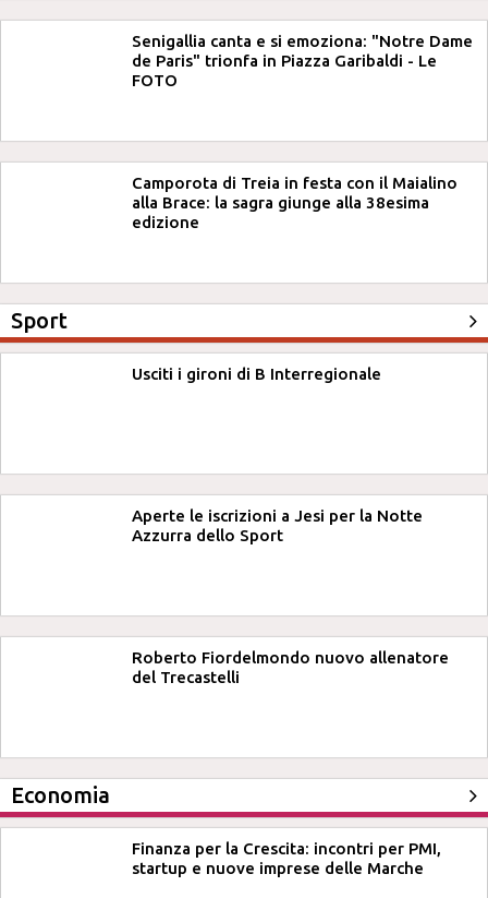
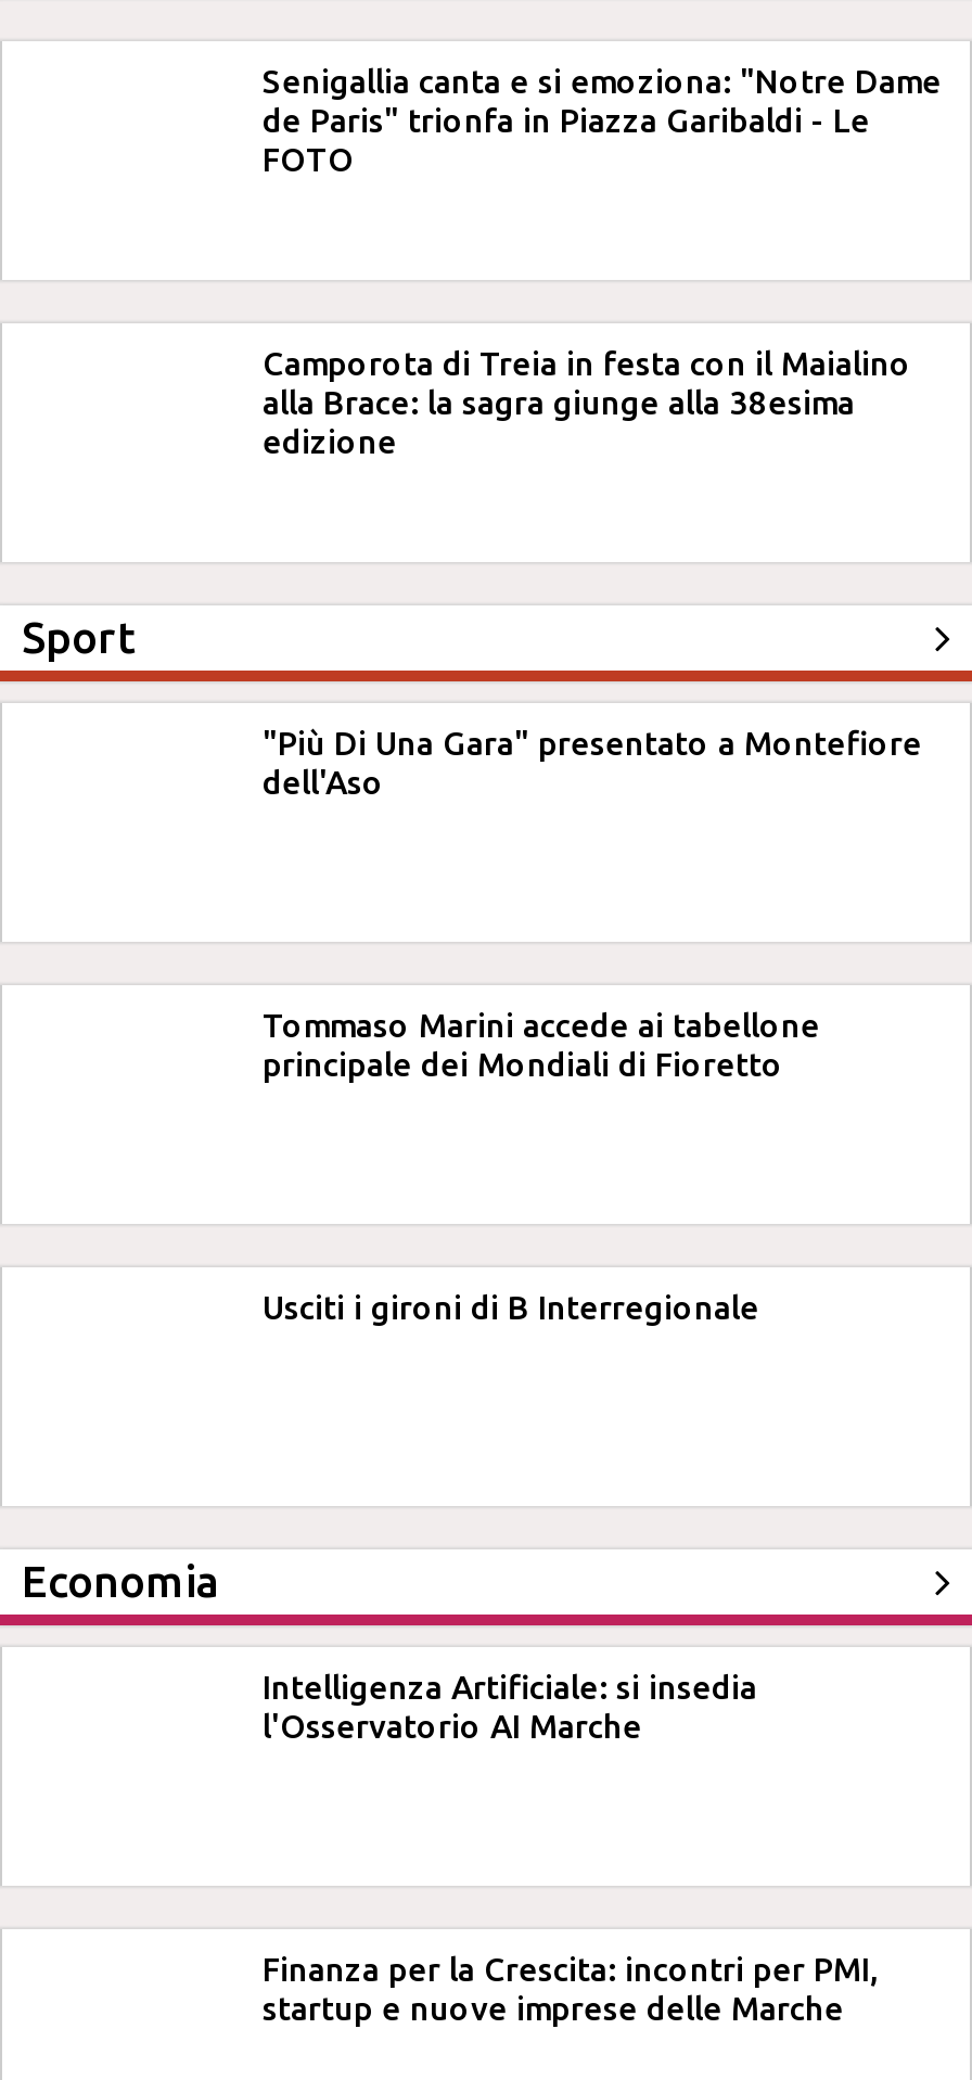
none -> [263,725,922,801] "Più Di Una Gara" presentato a Montefiore | dell'Aso
none -> [263,1007,820,1083] Tommaso Marini accede ai tabellone | principale dei Mondiali di Fioretto
moved [132,364,381,383] -> [263,1289,759,1326]: Usciti i gironi di B Interregionale
[132,506,423,544] Aperte le iscrizioni a Jesi per la Notte | Azzurra dello Sport -> none
[132,648,449,686] Roberto Fiordelmondo nuovo allenatore | del Trecastelli -> none
none -> [263,1669,757,1745] Intelligenza Artificiale: si insedia | l'Osservatorio AI Marche

